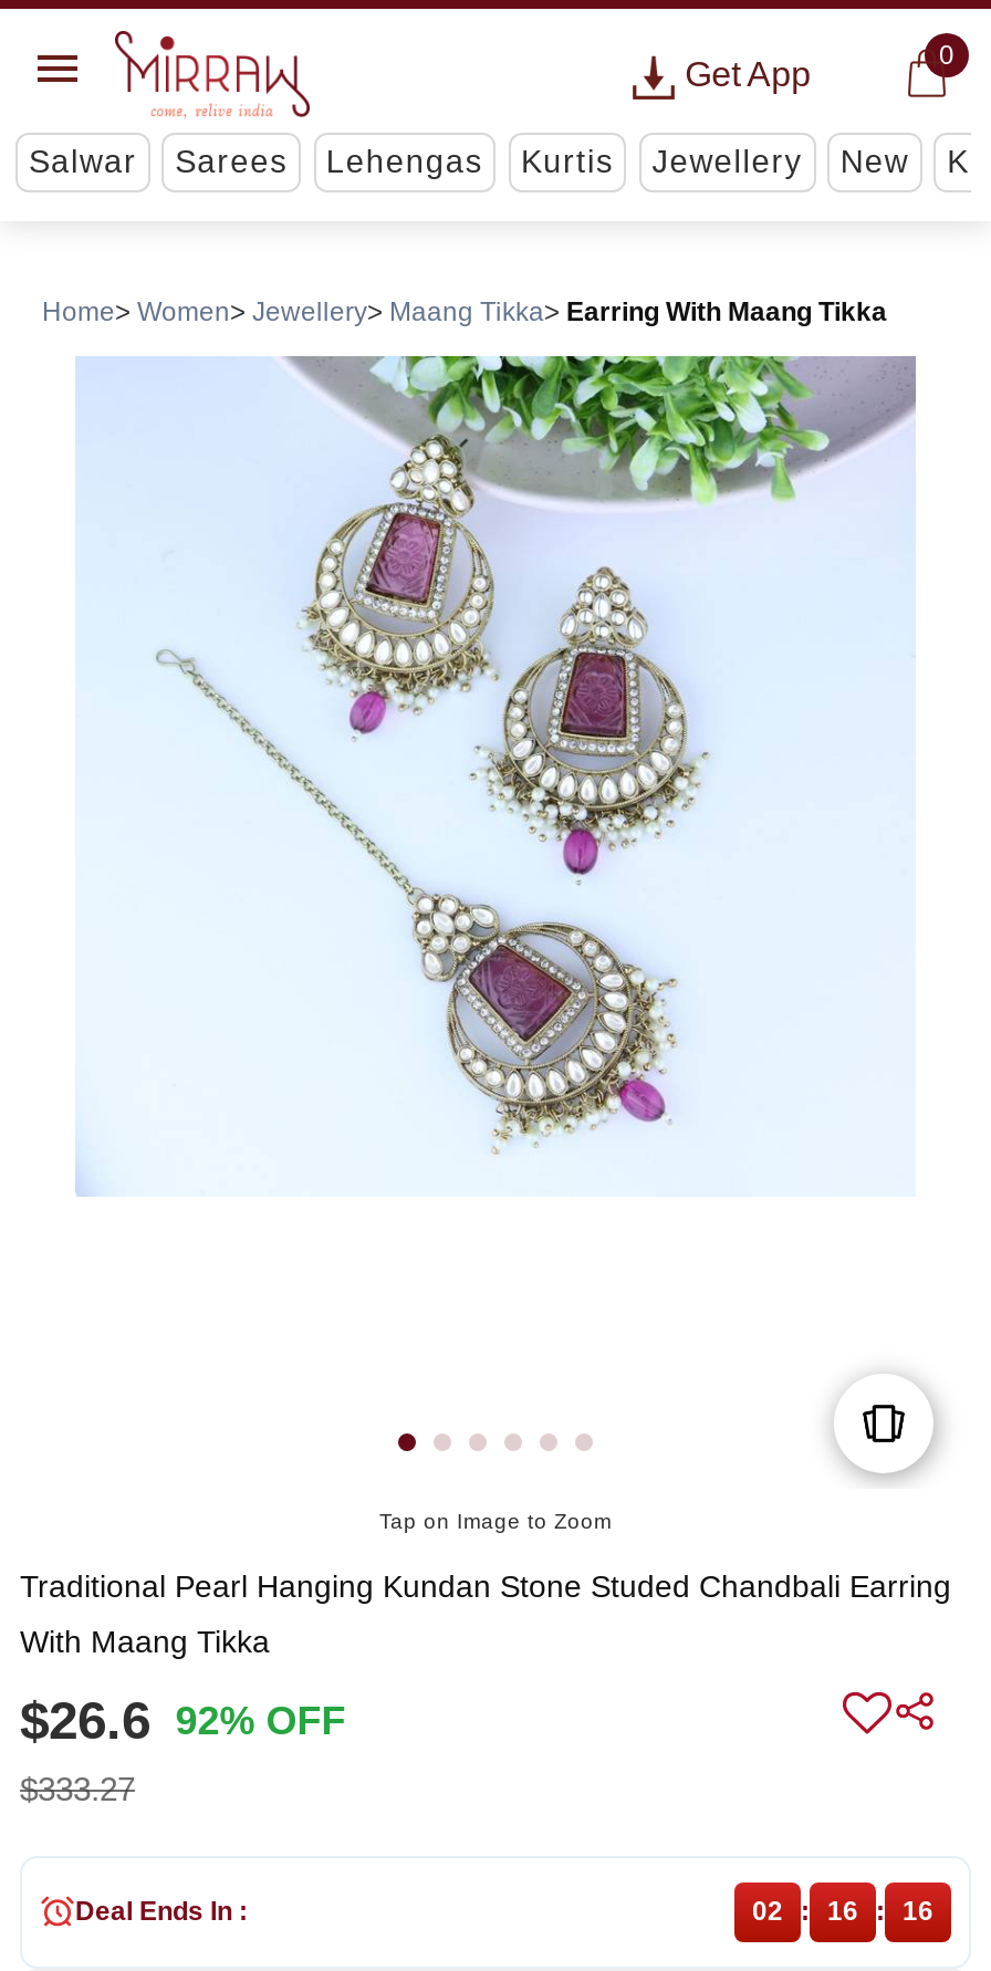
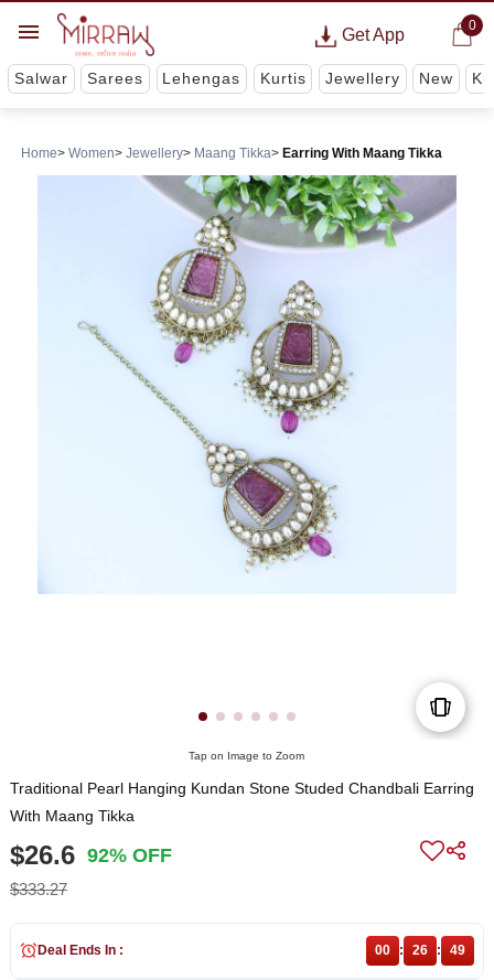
[752,1895,933,1926] 02 : 16 : 16 -> [375,942,465,958] 00 : 26 : 49

